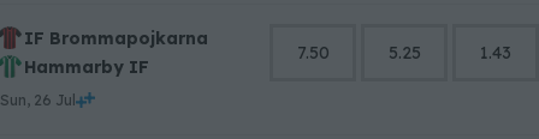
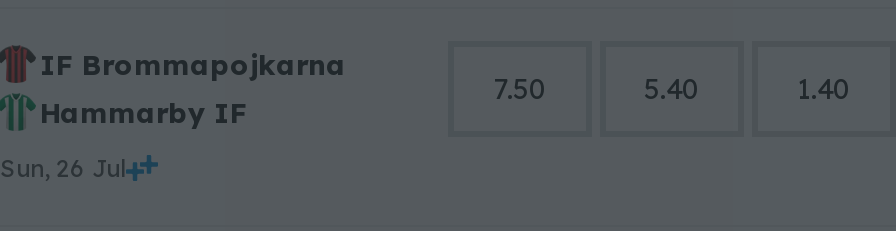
[388,41,420,63] 5.25 -> [644,70,700,106] 5.40
[480,41,511,63] 1.43 -> [797,70,851,106] 1.40

